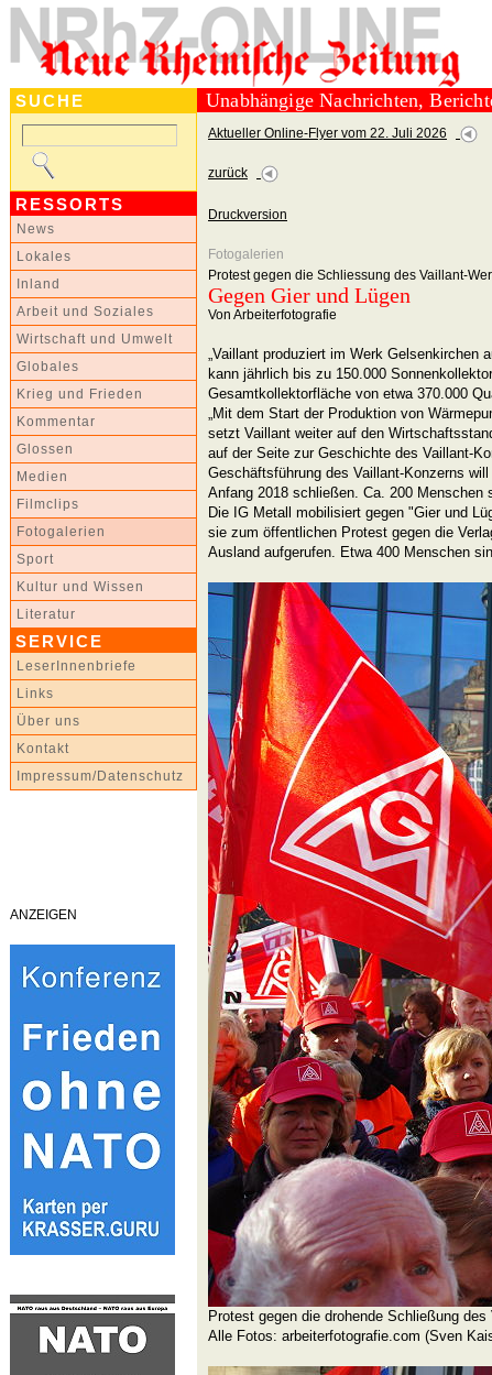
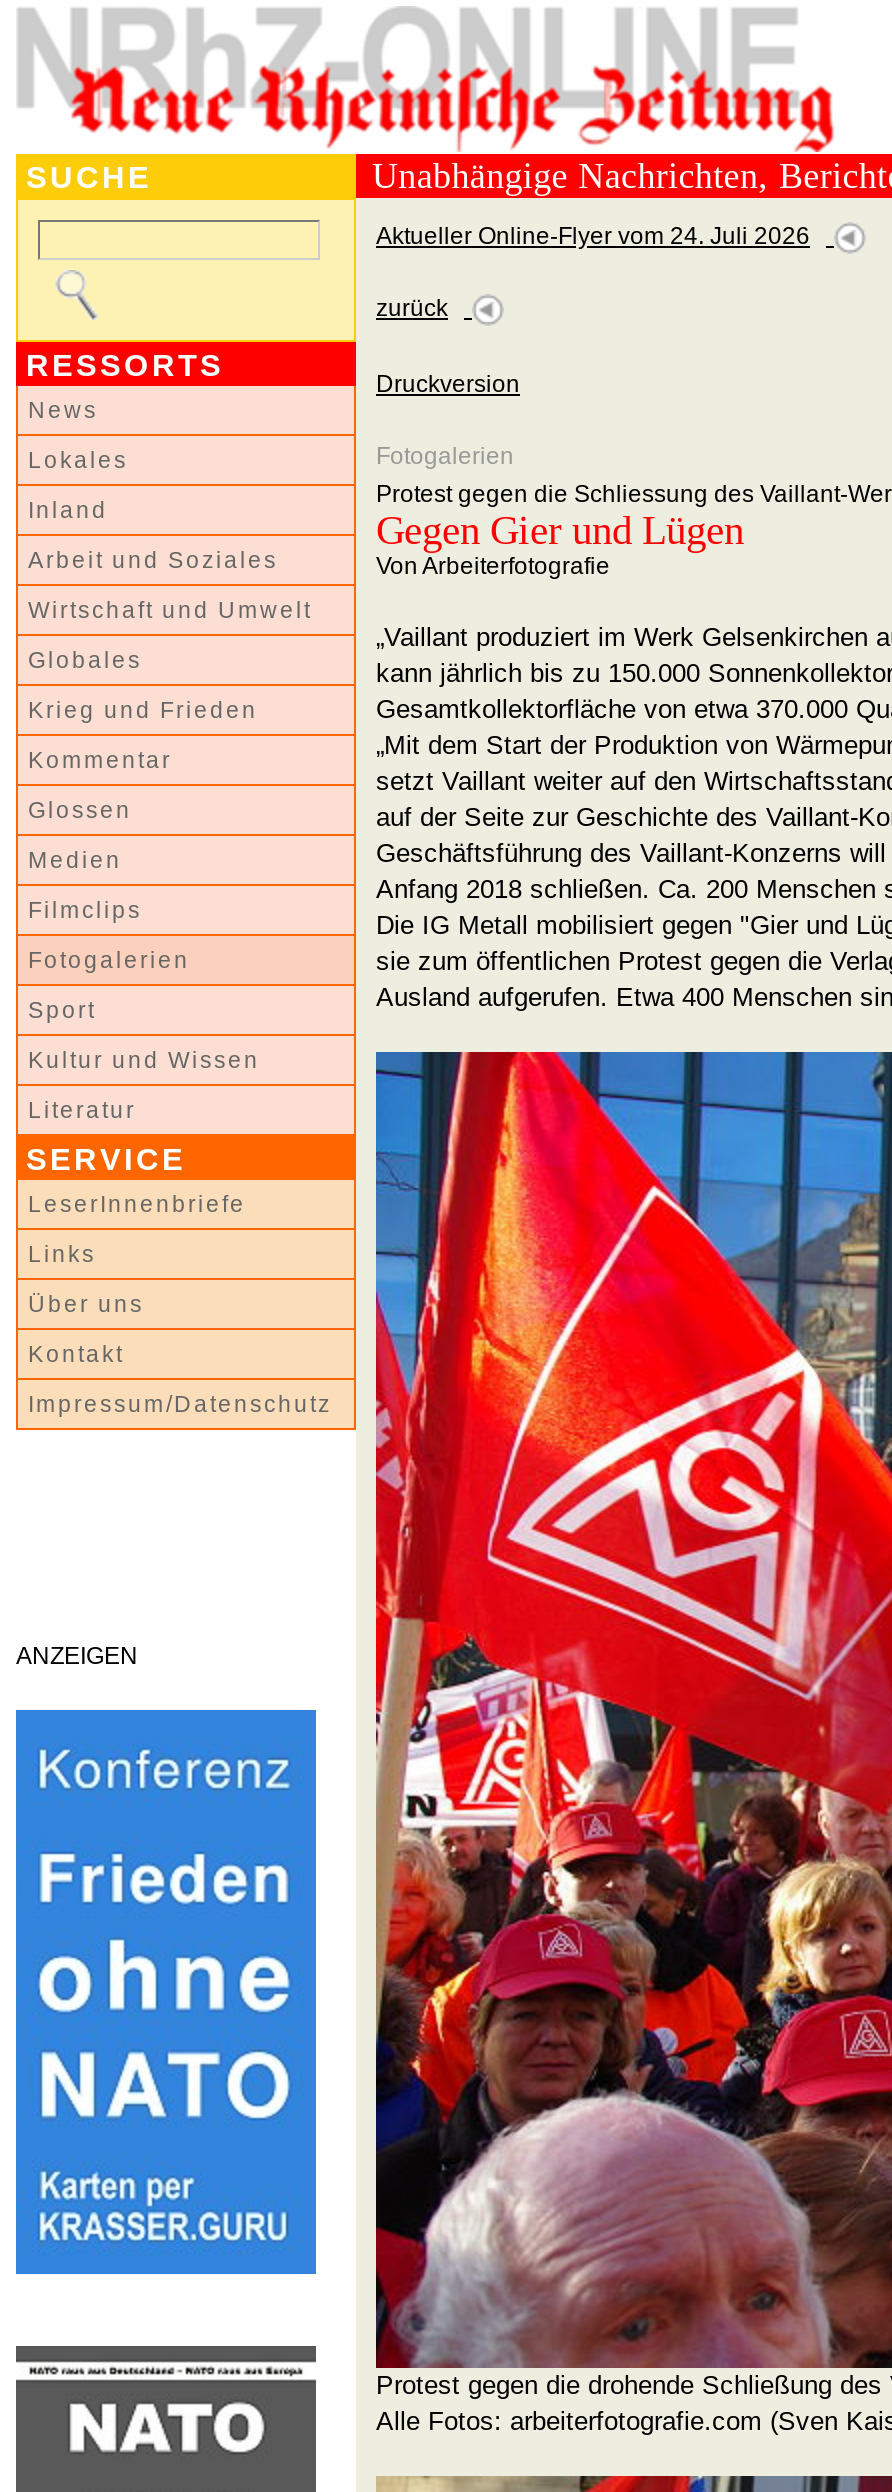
[208,126,447,141] Aktueller Online-Flyer vom 22. Juli 2026 -> [376,222,810,250] Aktueller Online-Flyer vom 24. Juli 2026

